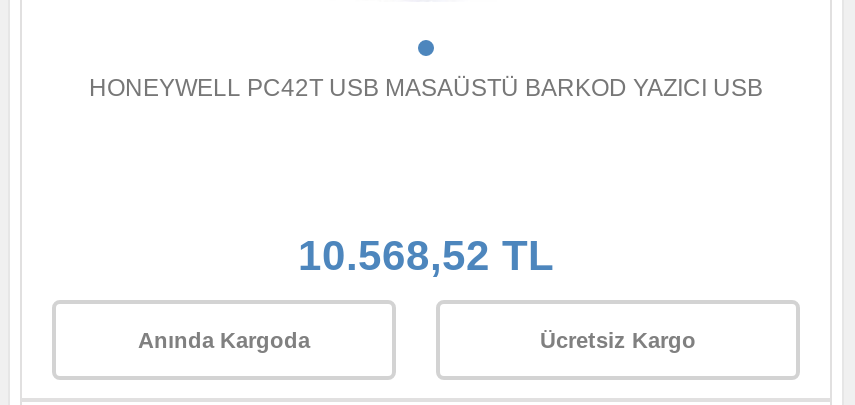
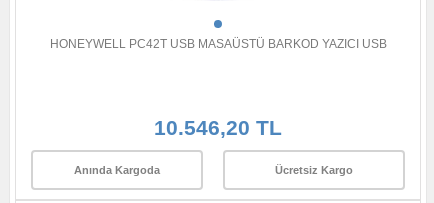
[298,232,554,278] 10.568,52 TL -> [154,116,282,139] 10.546,20 TL

